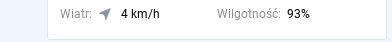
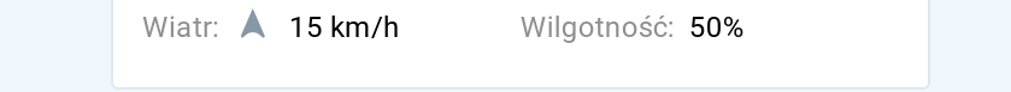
[121,7,310,21] 4 km/h | Wilgotność: 93% -> [289,11,744,44] 15 km/h | Wilgotność: 50%

